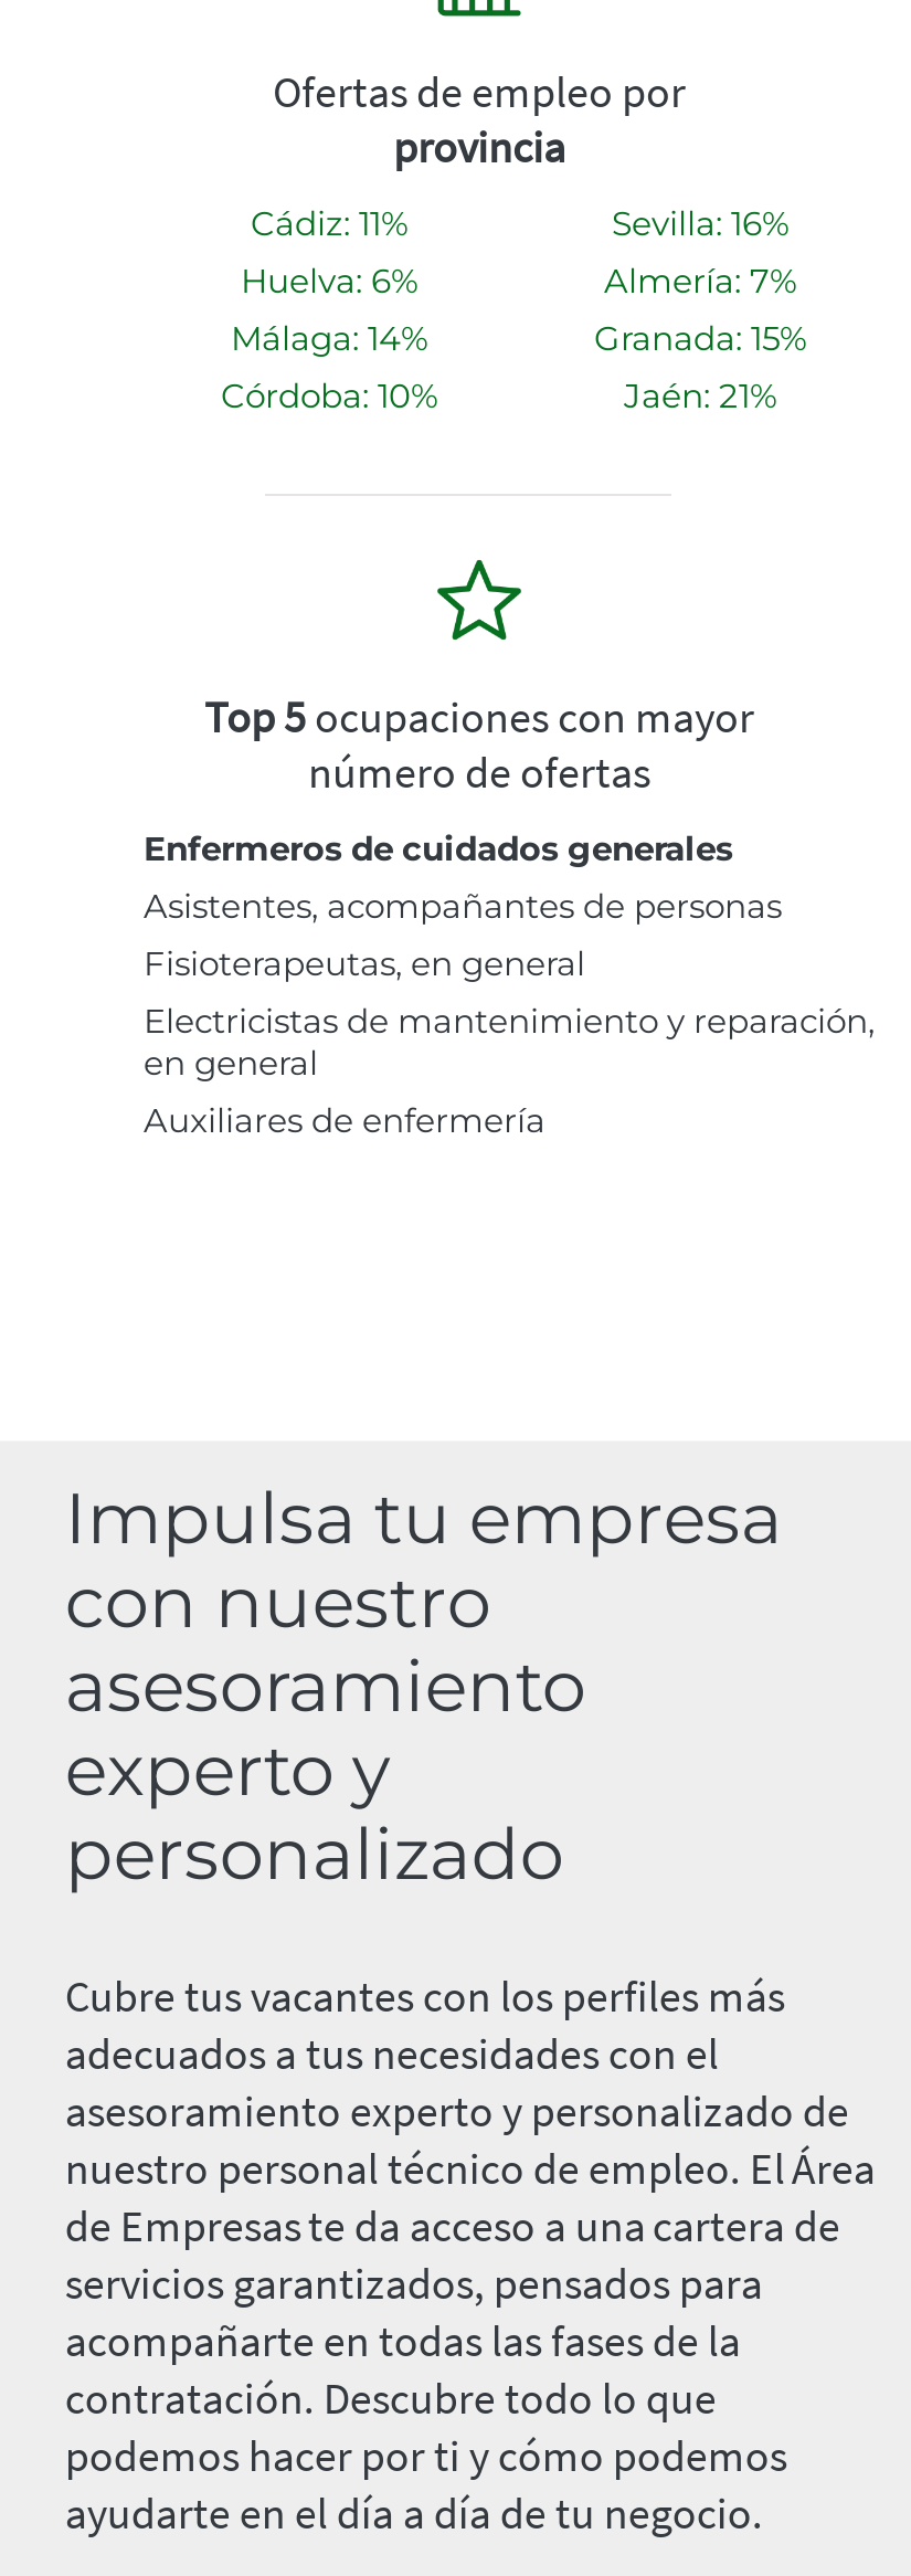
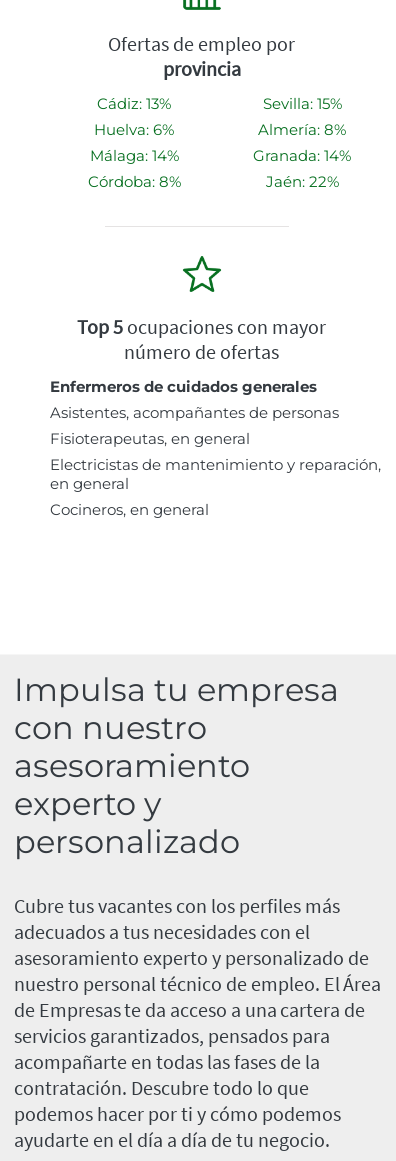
[251,201,407,243] Cádiz: 11% -> [97,94,171,113] Cádiz: 13%
[612,201,788,243] Sevilla: 16% -> [262,94,341,113] Sevilla: 15%
[604,259,796,301] Almería: 7% -> [258,120,346,139] Almería: 8%
[594,316,806,358] Granada: 15% -> [253,146,351,165] Granada: 14%
[221,374,437,416] Córdoba: 10% -> [87,172,180,191] Córdoba: 8%
[624,374,776,416] Jaén: 21% -> [265,172,338,191] Jaén: 22%
[144,1098,545,1140] Auxiliares de enfermería -> [50,500,209,519] Cocineros, en general

